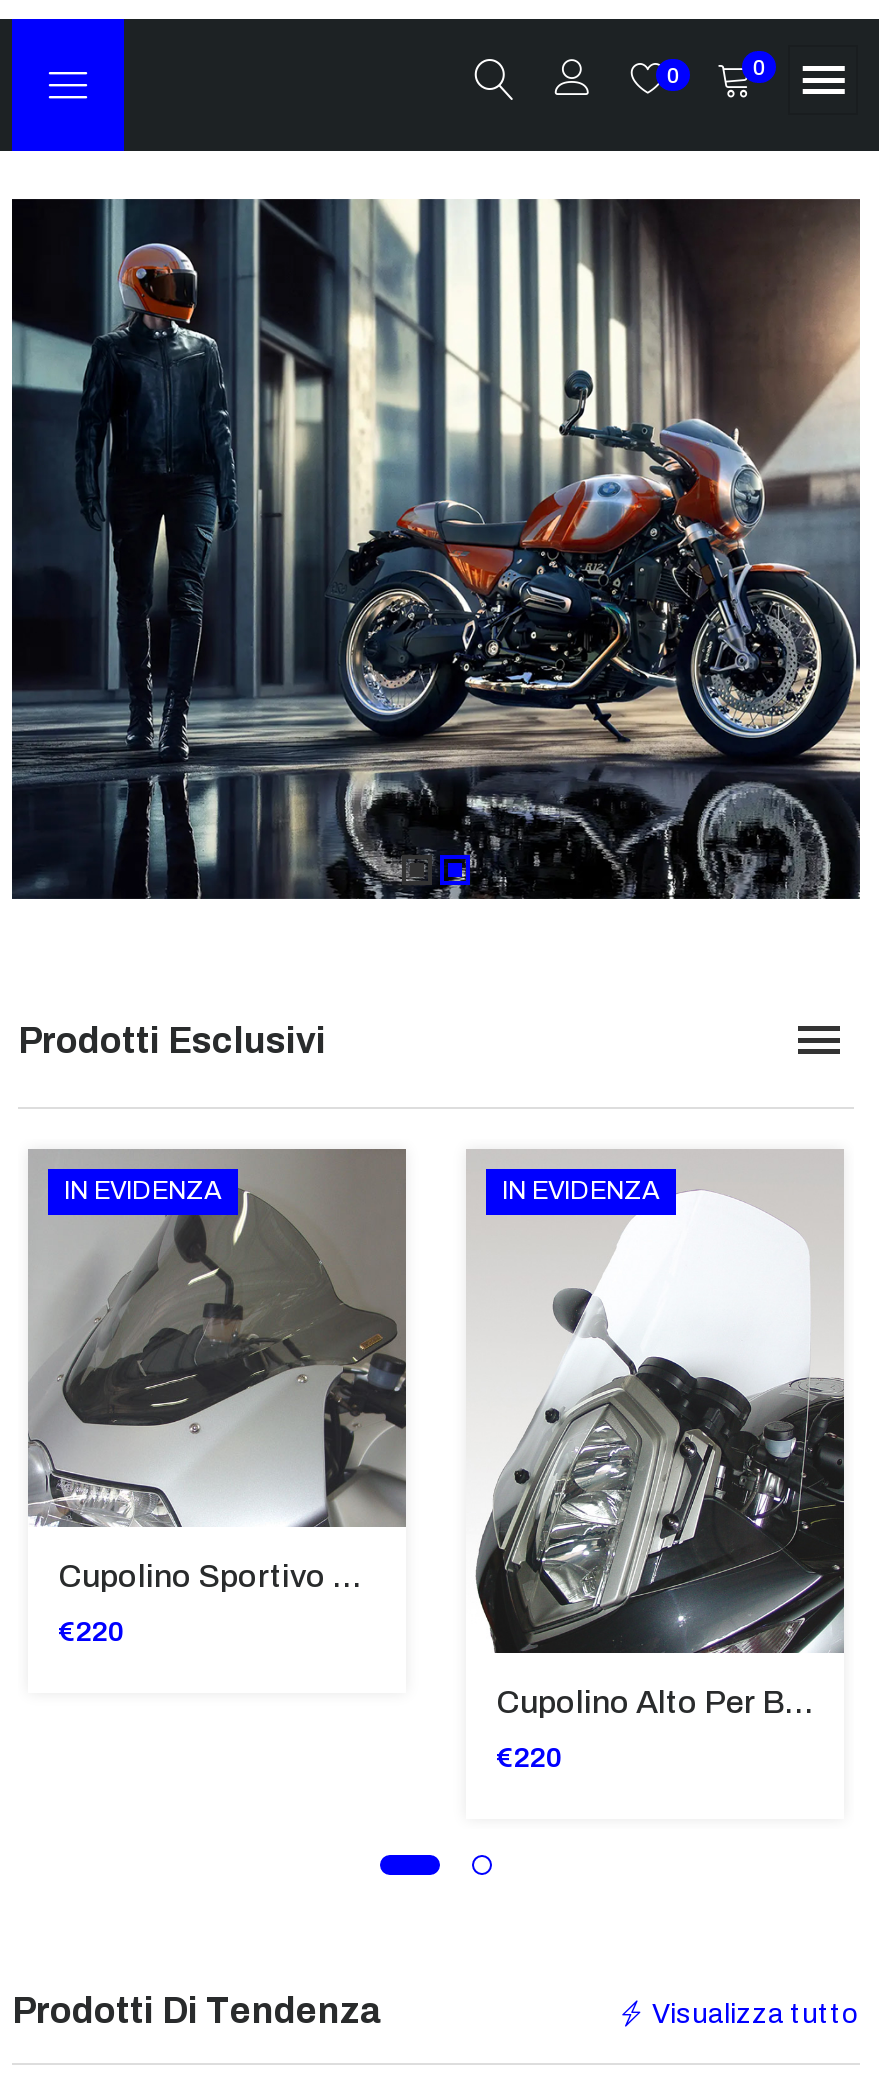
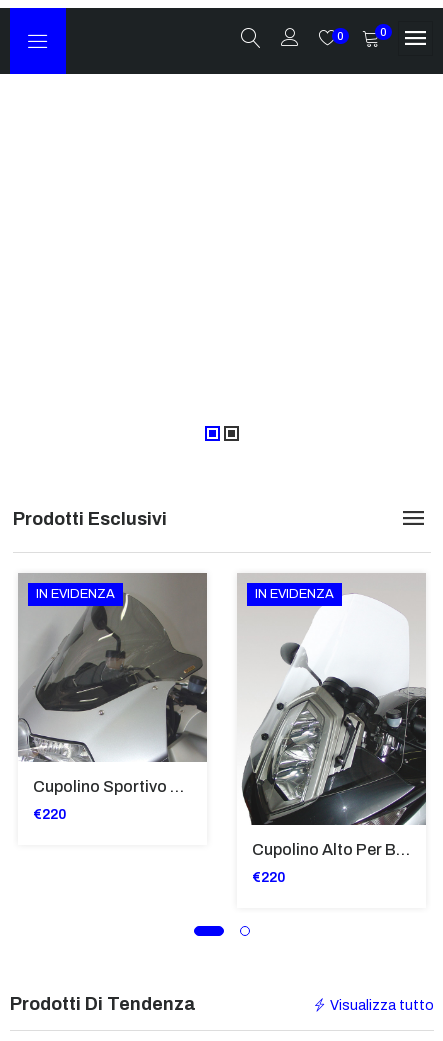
[10,197,862,901] [image] -> none

